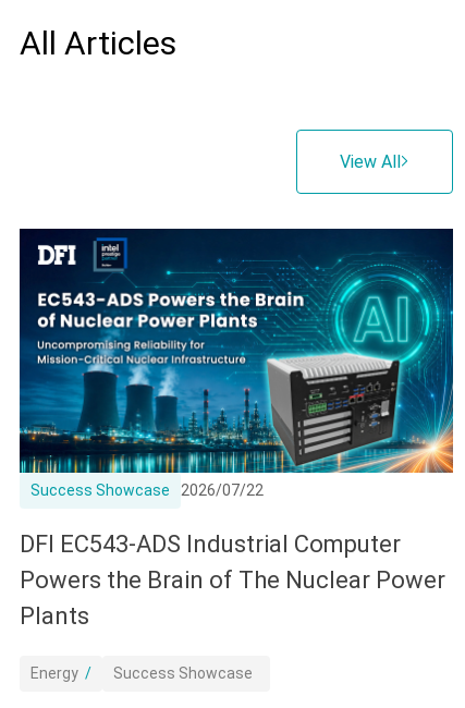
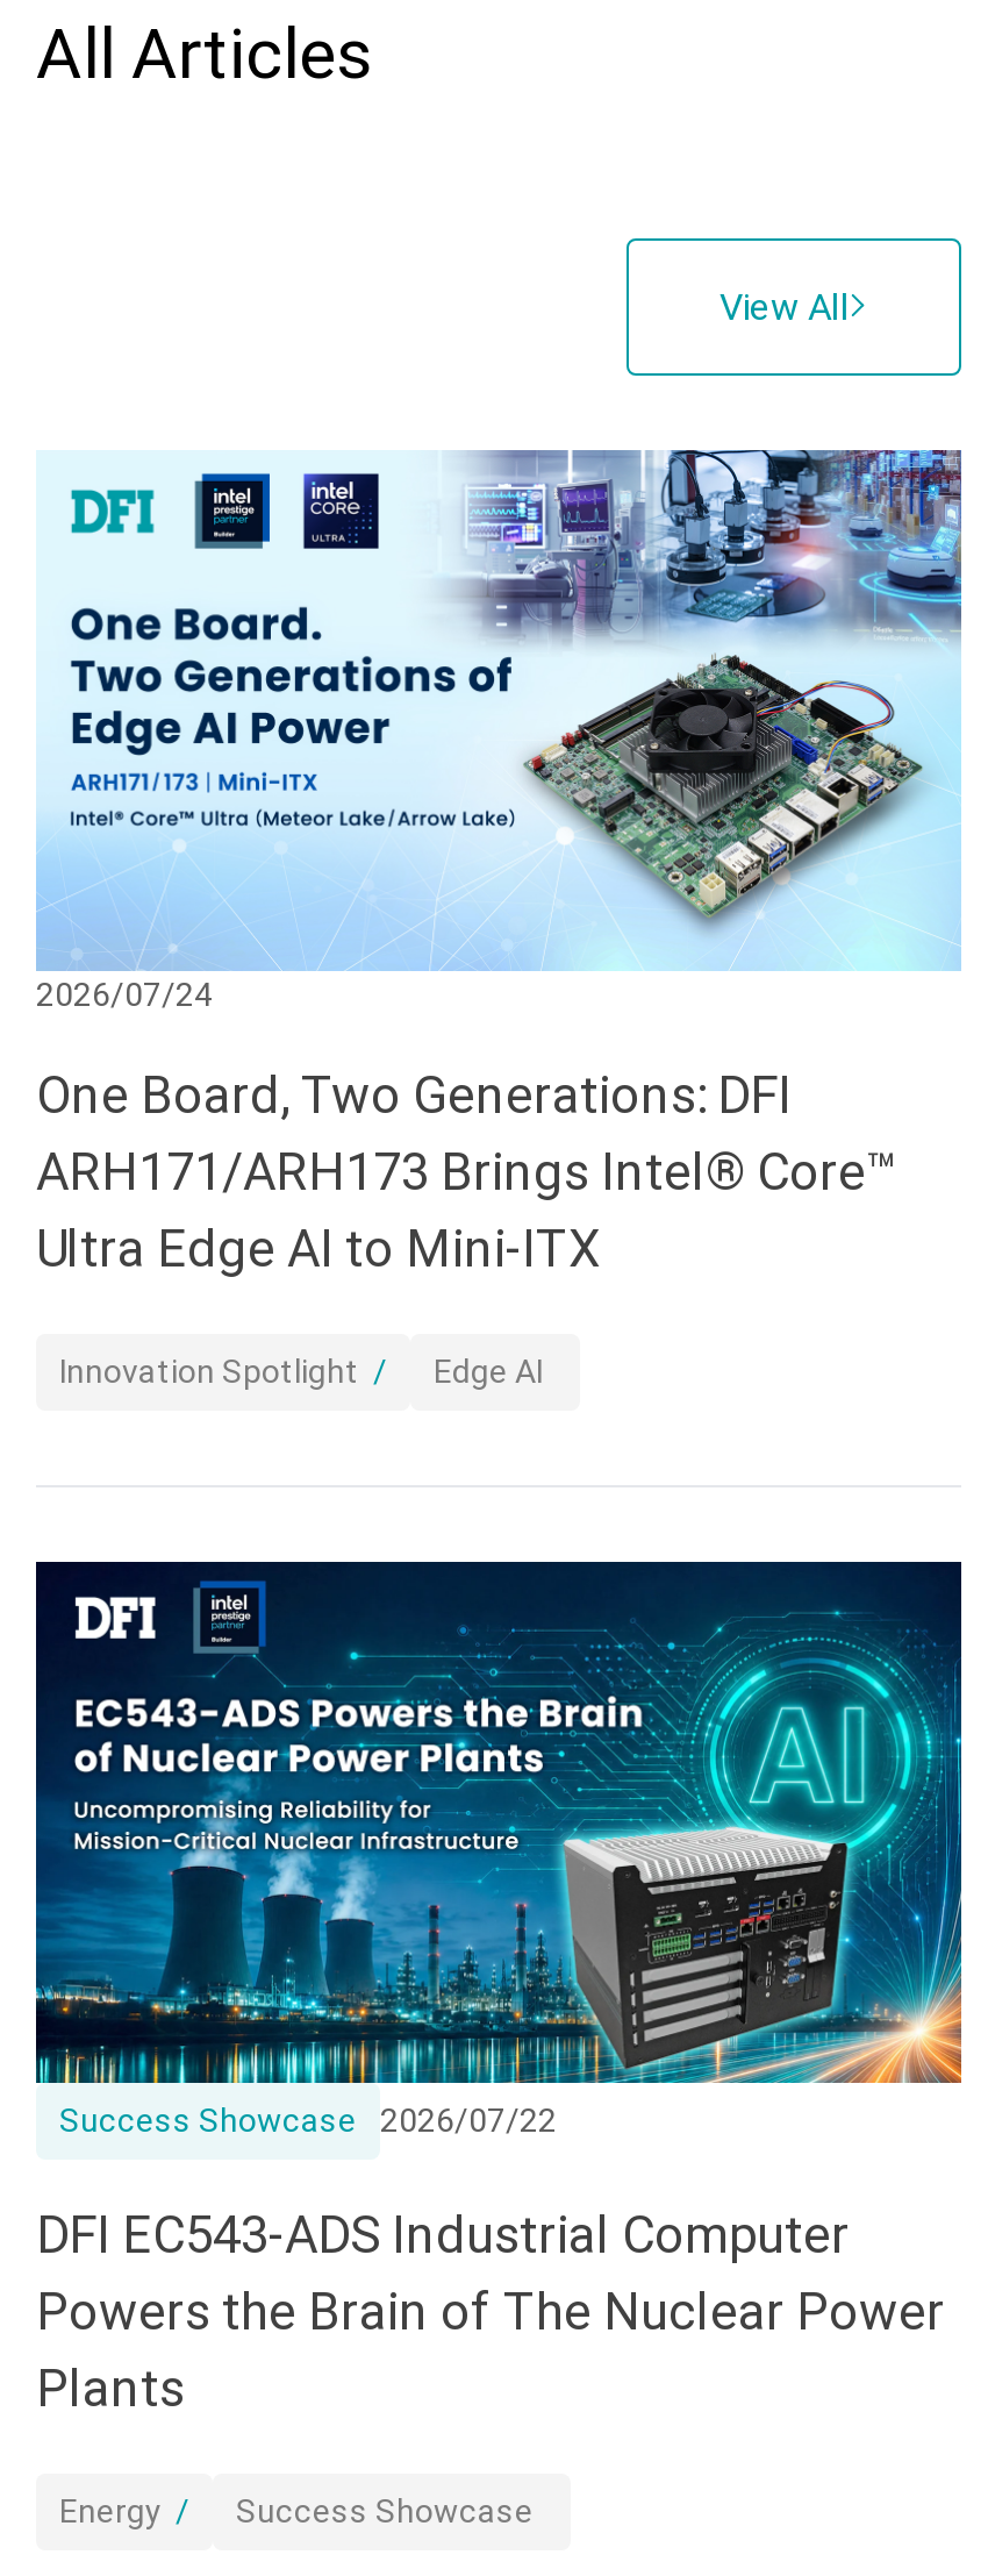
none -> [36,448,964,1390] [image] | 2026/07/24 | One Board, Two Generations: DFI | ARH171/ARH173 Brings Intel® Core™ | Ultra Edge AI to Mini-ITX | Innovation Spotlight | Edge AI

